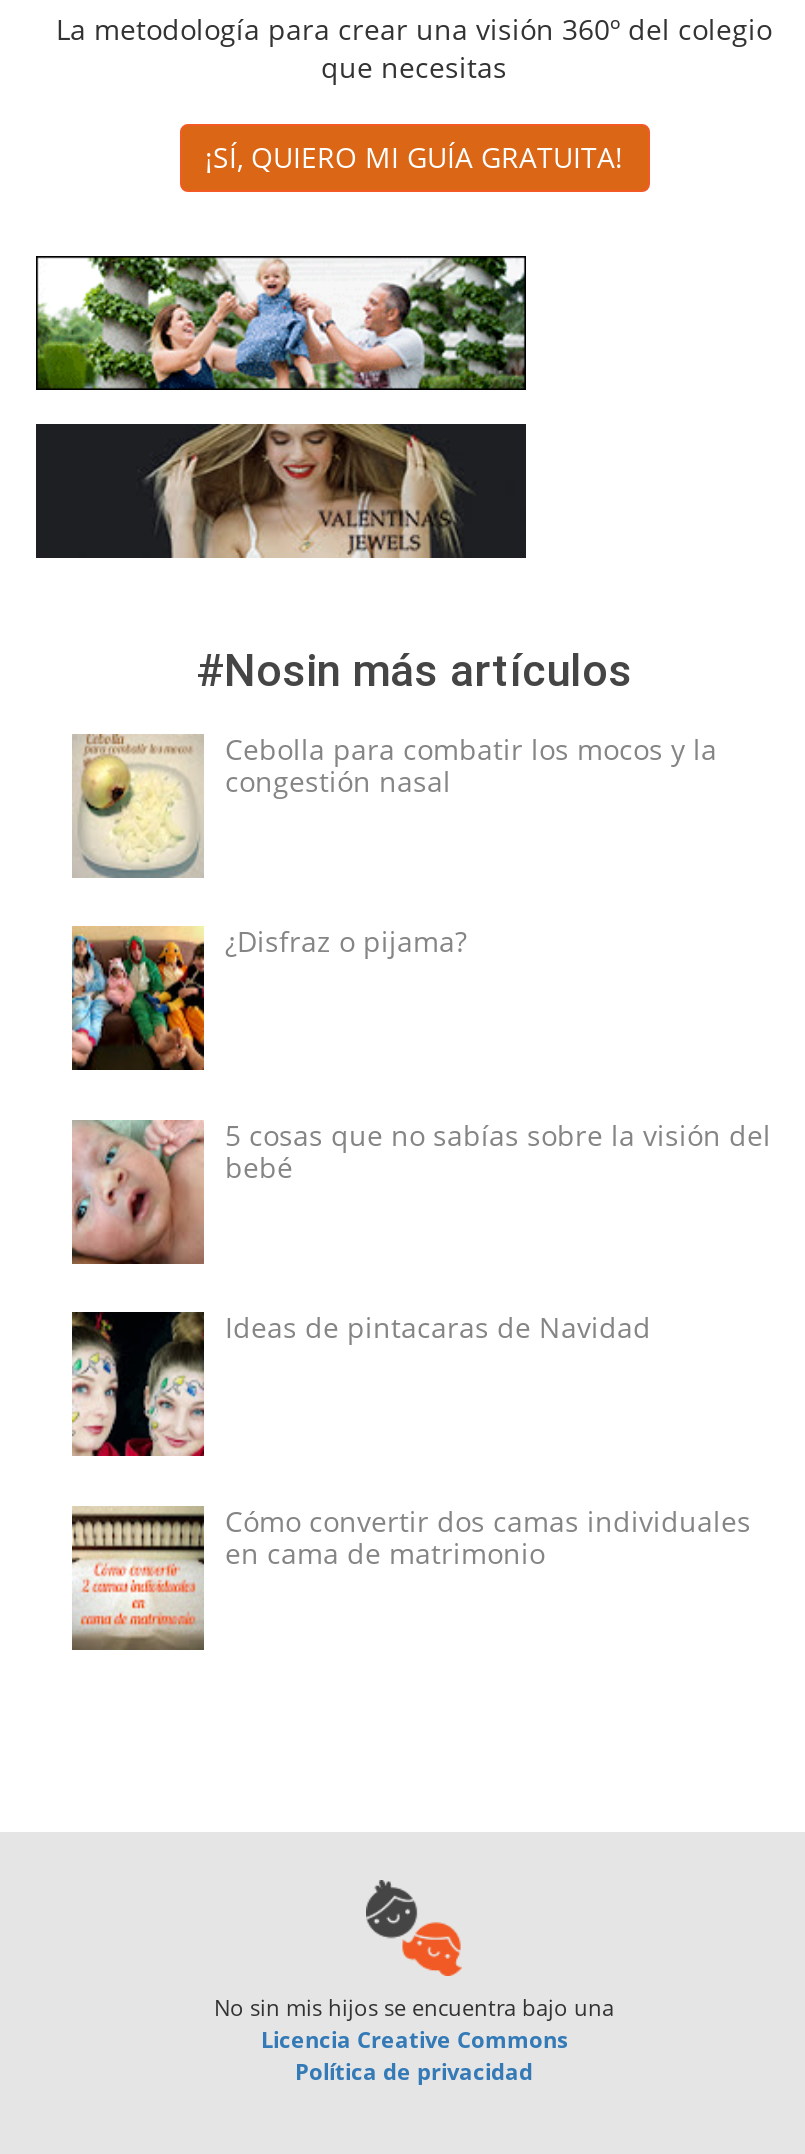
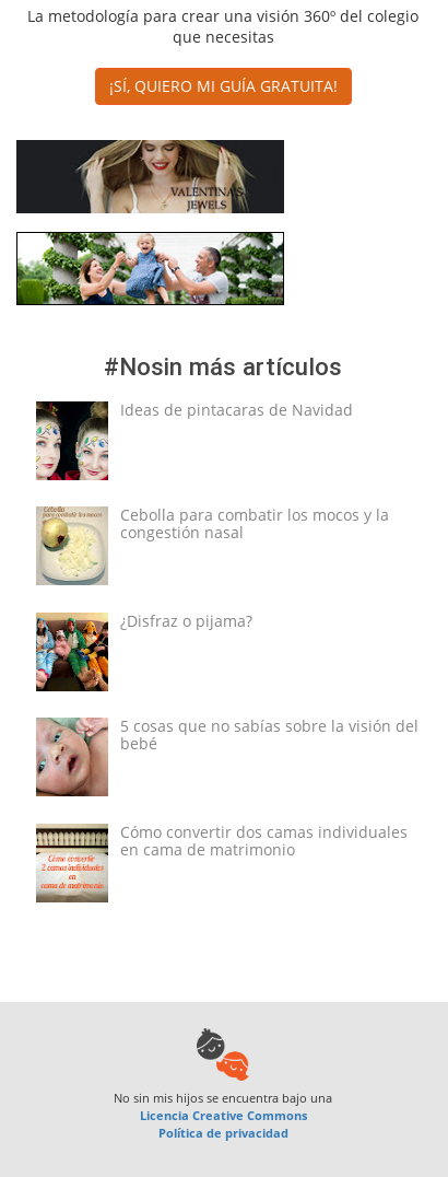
moved [36,254,526,392] -> [16,231,284,306]: [image]
moved [36,422,526,560] -> [16,139,284,214]: [image]
moved [72,729,771,1185] -> [36,504,418,754]: [image] | Cebolla para combatir los mocos y la | congestión nasal | ¿Disfraz o pijama? | 5 cosas que no sabías sobre la visión del | bebé
moved [70,1118,206,1266] -> [35,718,109,799]: [image]
moved [72,1309,651,1458] -> [35,399,352,481]: [image] | Ideas de pintacaras de Navidad

